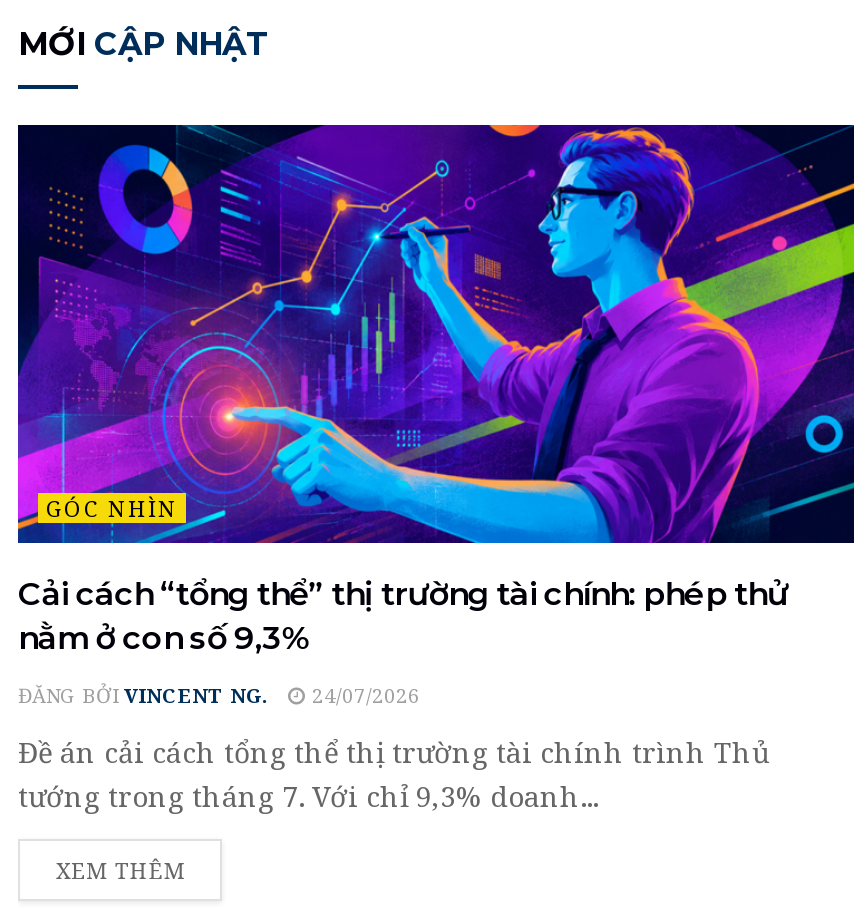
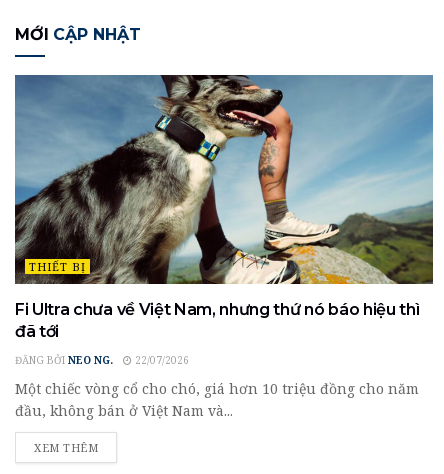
[16,123,856,545] [image] | GÓC NHÌN -> [14,74,434,285] [image] | THIẾT BỊ
[18,575,788,657] Cải cách “tổng thể” thị trường tài chính: phép thử | nằm ở con số 9,3% -> [15,300,419,341] Fi Ultra chưa về Việt Nam, nhưng thứ nó báo hiệu thì | đã tới
[18,681,420,709] ĐĂNG BỞI VINCENT NG. | 24/07/2026 -> [15,353,189,367] ĐĂNG BỞI NEO NG. | 22/07/2026
[18,733,770,815] Đề án cải cách tổng thể thị trường tài chính trình Thủ | tướng trong tháng 7. Với chỉ 9,3% doanh... -> [15,379,419,420] Một chiếc vòng cổ cho chó, giá hơn 10 triệu đồng cho năm | đầu, không bán ở Việt Nam và...

